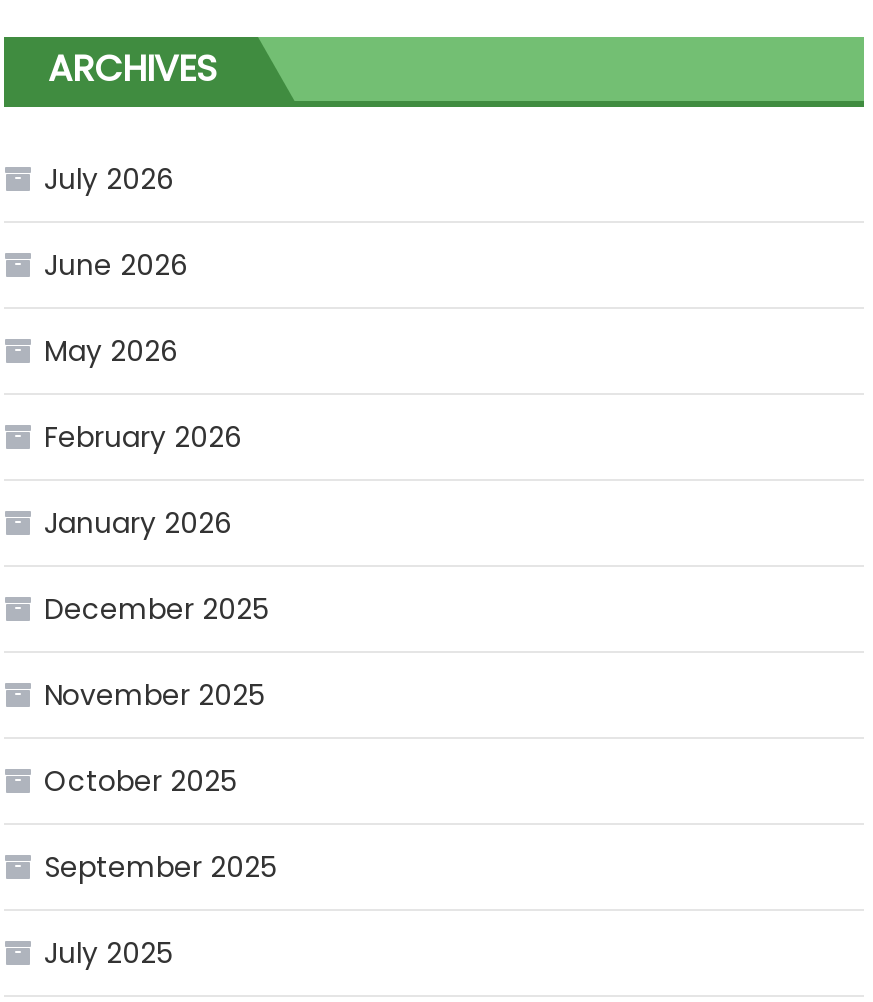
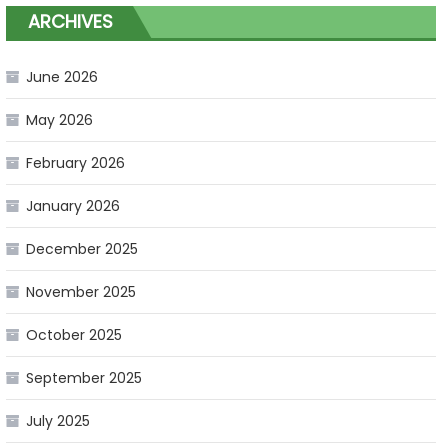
[44,159,174,199] July 2026 -> none

